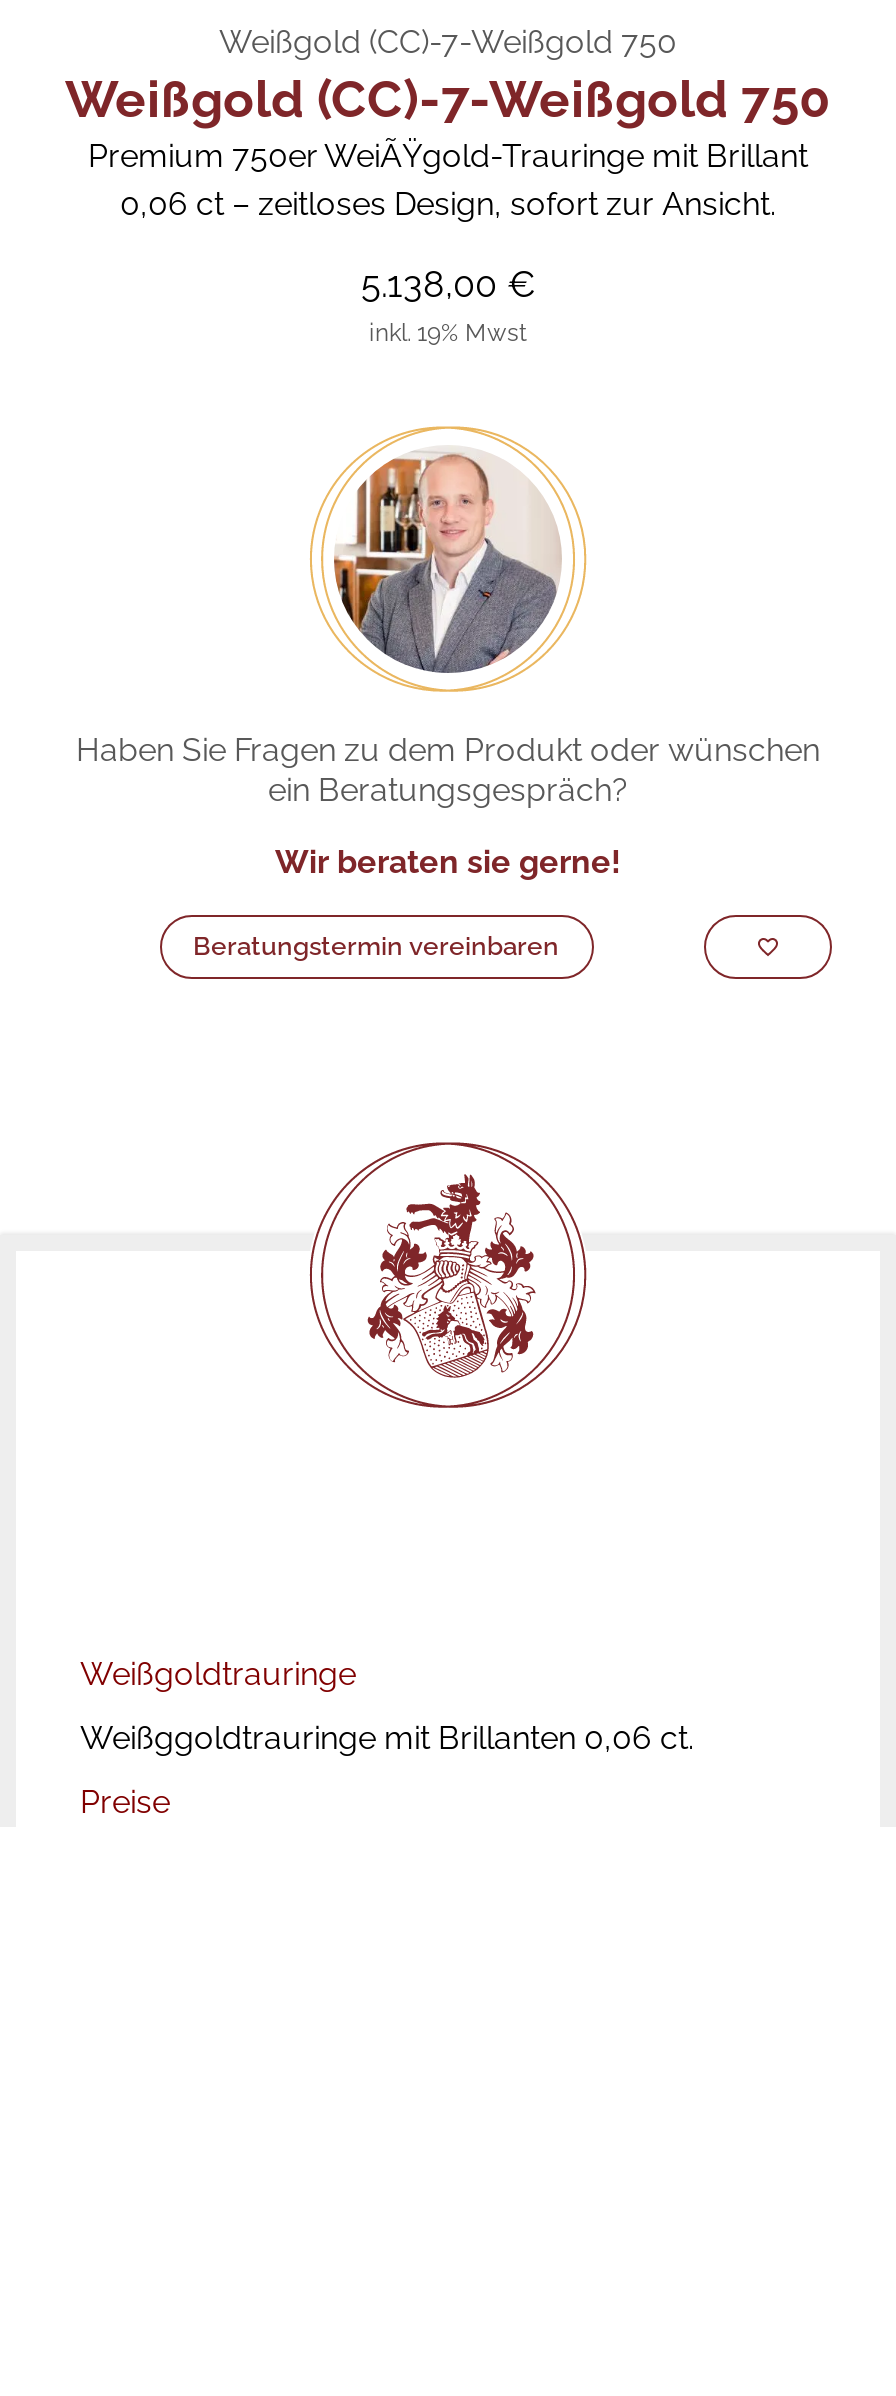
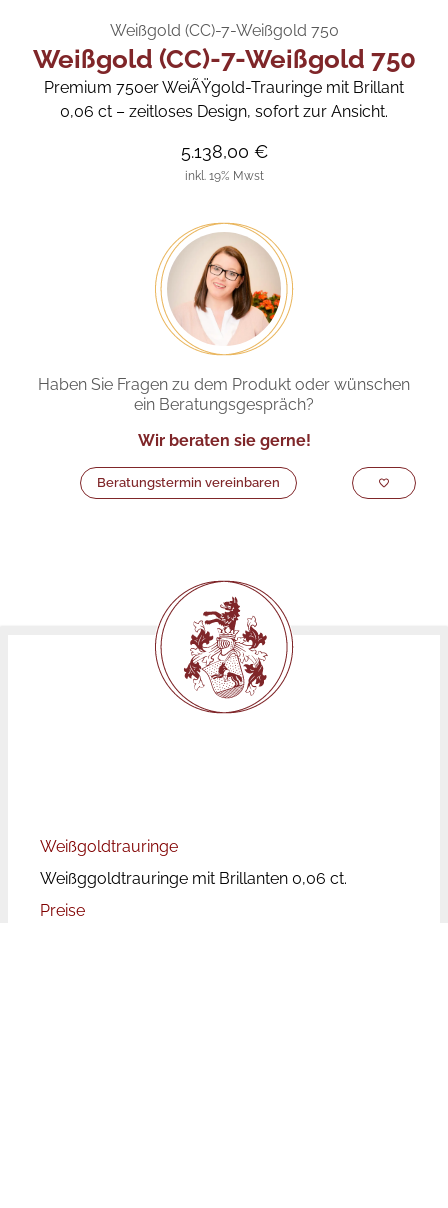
[334,449,560,675] [image] -> [168,233,281,346] [image]

